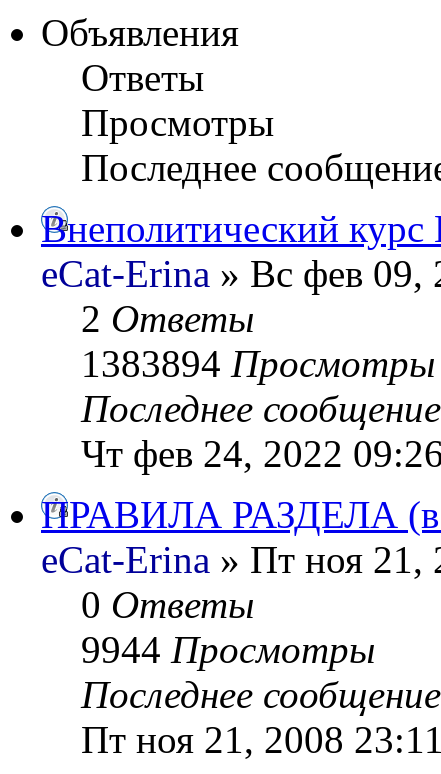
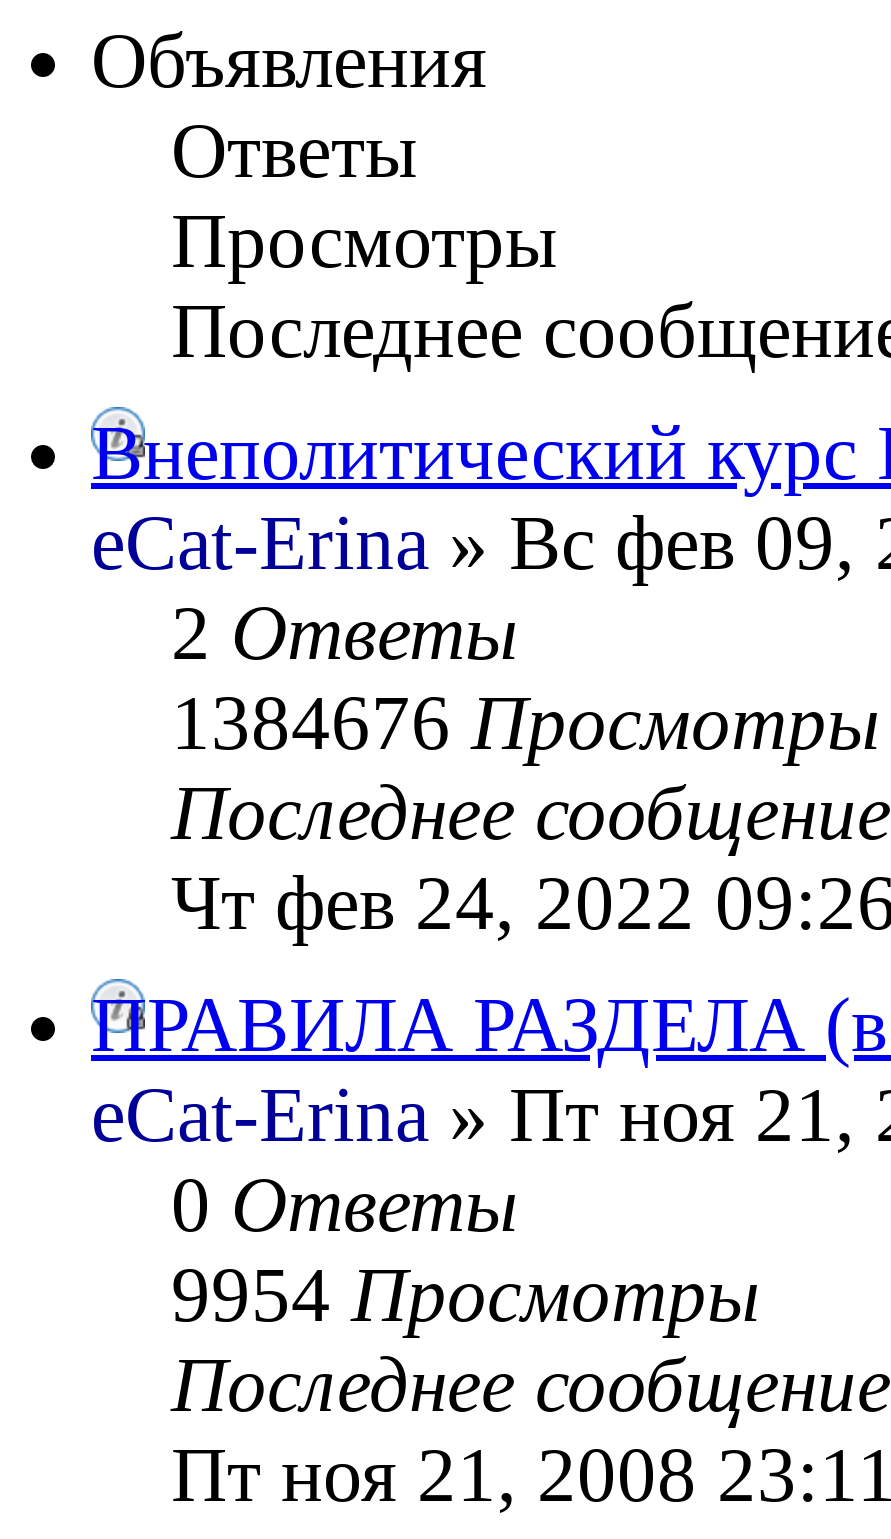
[81,342,435,385] 1383894 Просмотры -> [171,679,879,765] 1384676 Просмотры
[81,628,375,671] 9944 Просмотры -> [171,1251,759,1337] 9954 Просмотры

